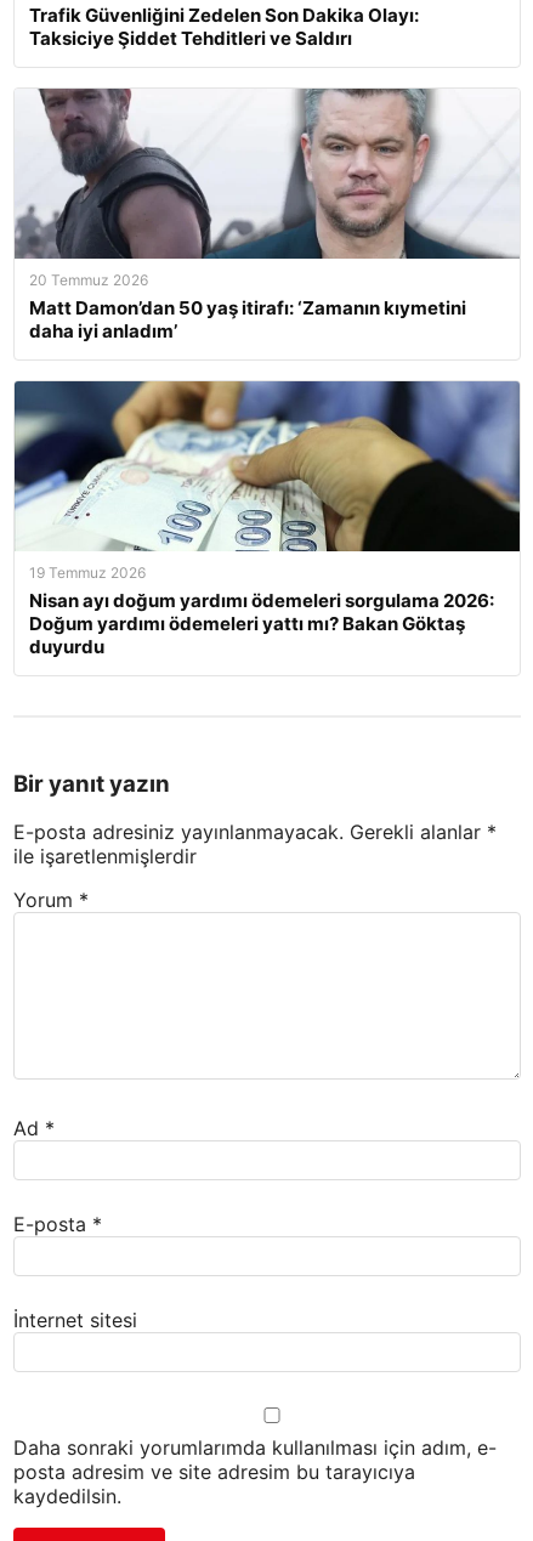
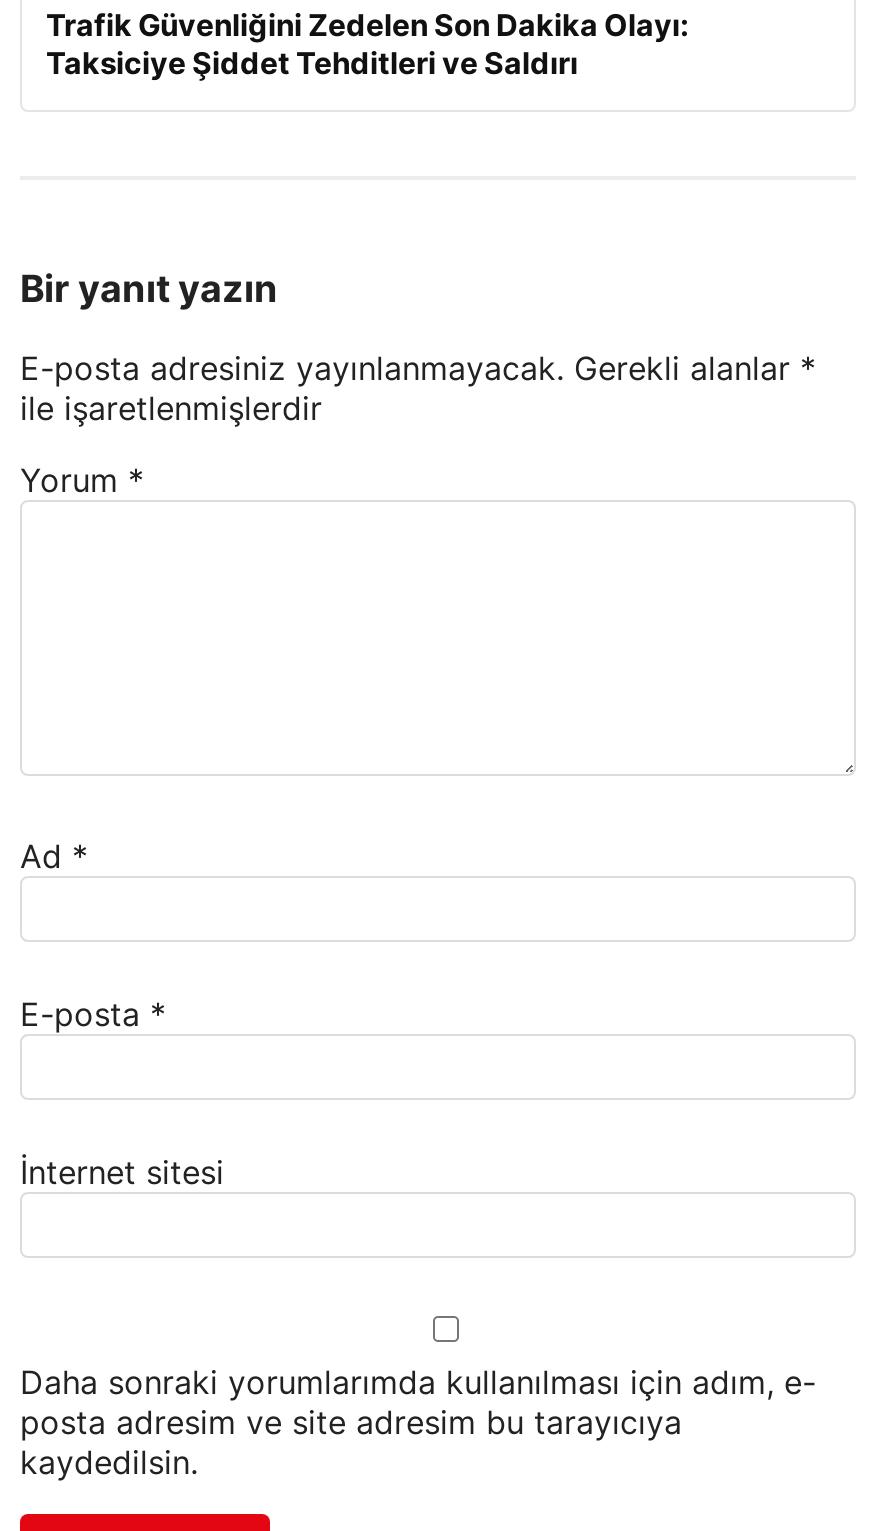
[13,87,520,342] [image] | 20 Temmuz 2026 | Matt Damon’dan 50 yaş itirafı: ‘Zamanın kıymetini | daha iyi anladım’ -> none
[13,380,521,658] [image] | 19 Temmuz 2026 | Nisan ayı doğum yardımı ödemeleri sorgulama 2026: | Doğum yardımı ödemeleri yattı mı? Bakan Göktaş | duyurdu -> none

